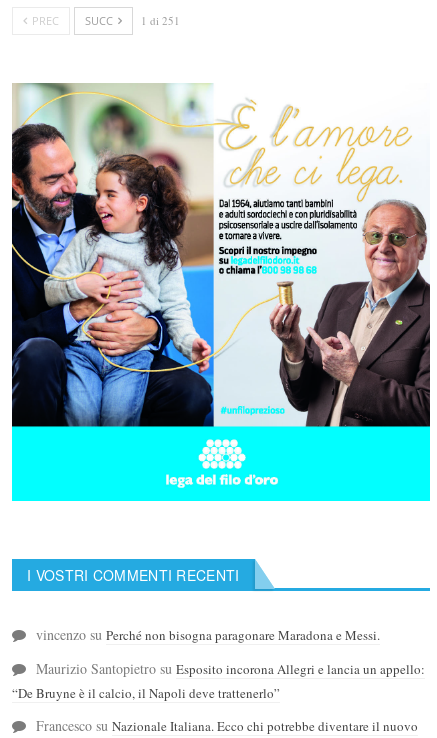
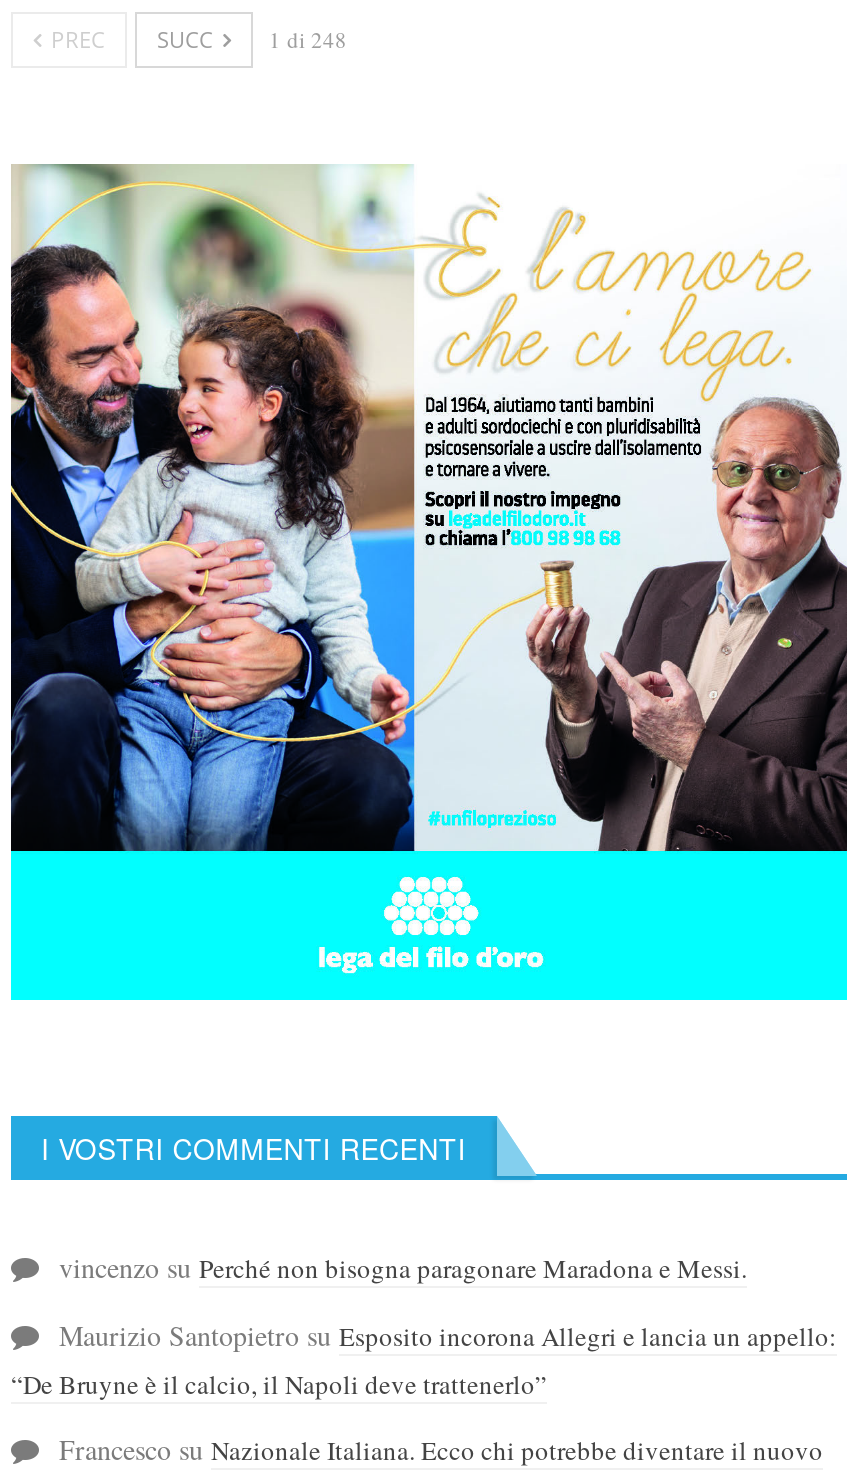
[29,13,180,28] PREC SUCC 1 di 251 -> [45,24,347,54] PREC SUCC 1 di 248

